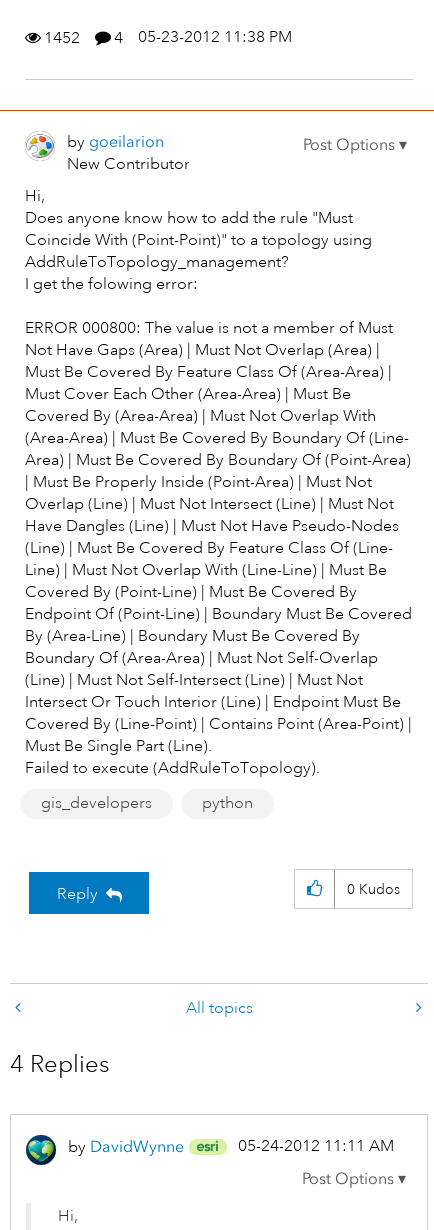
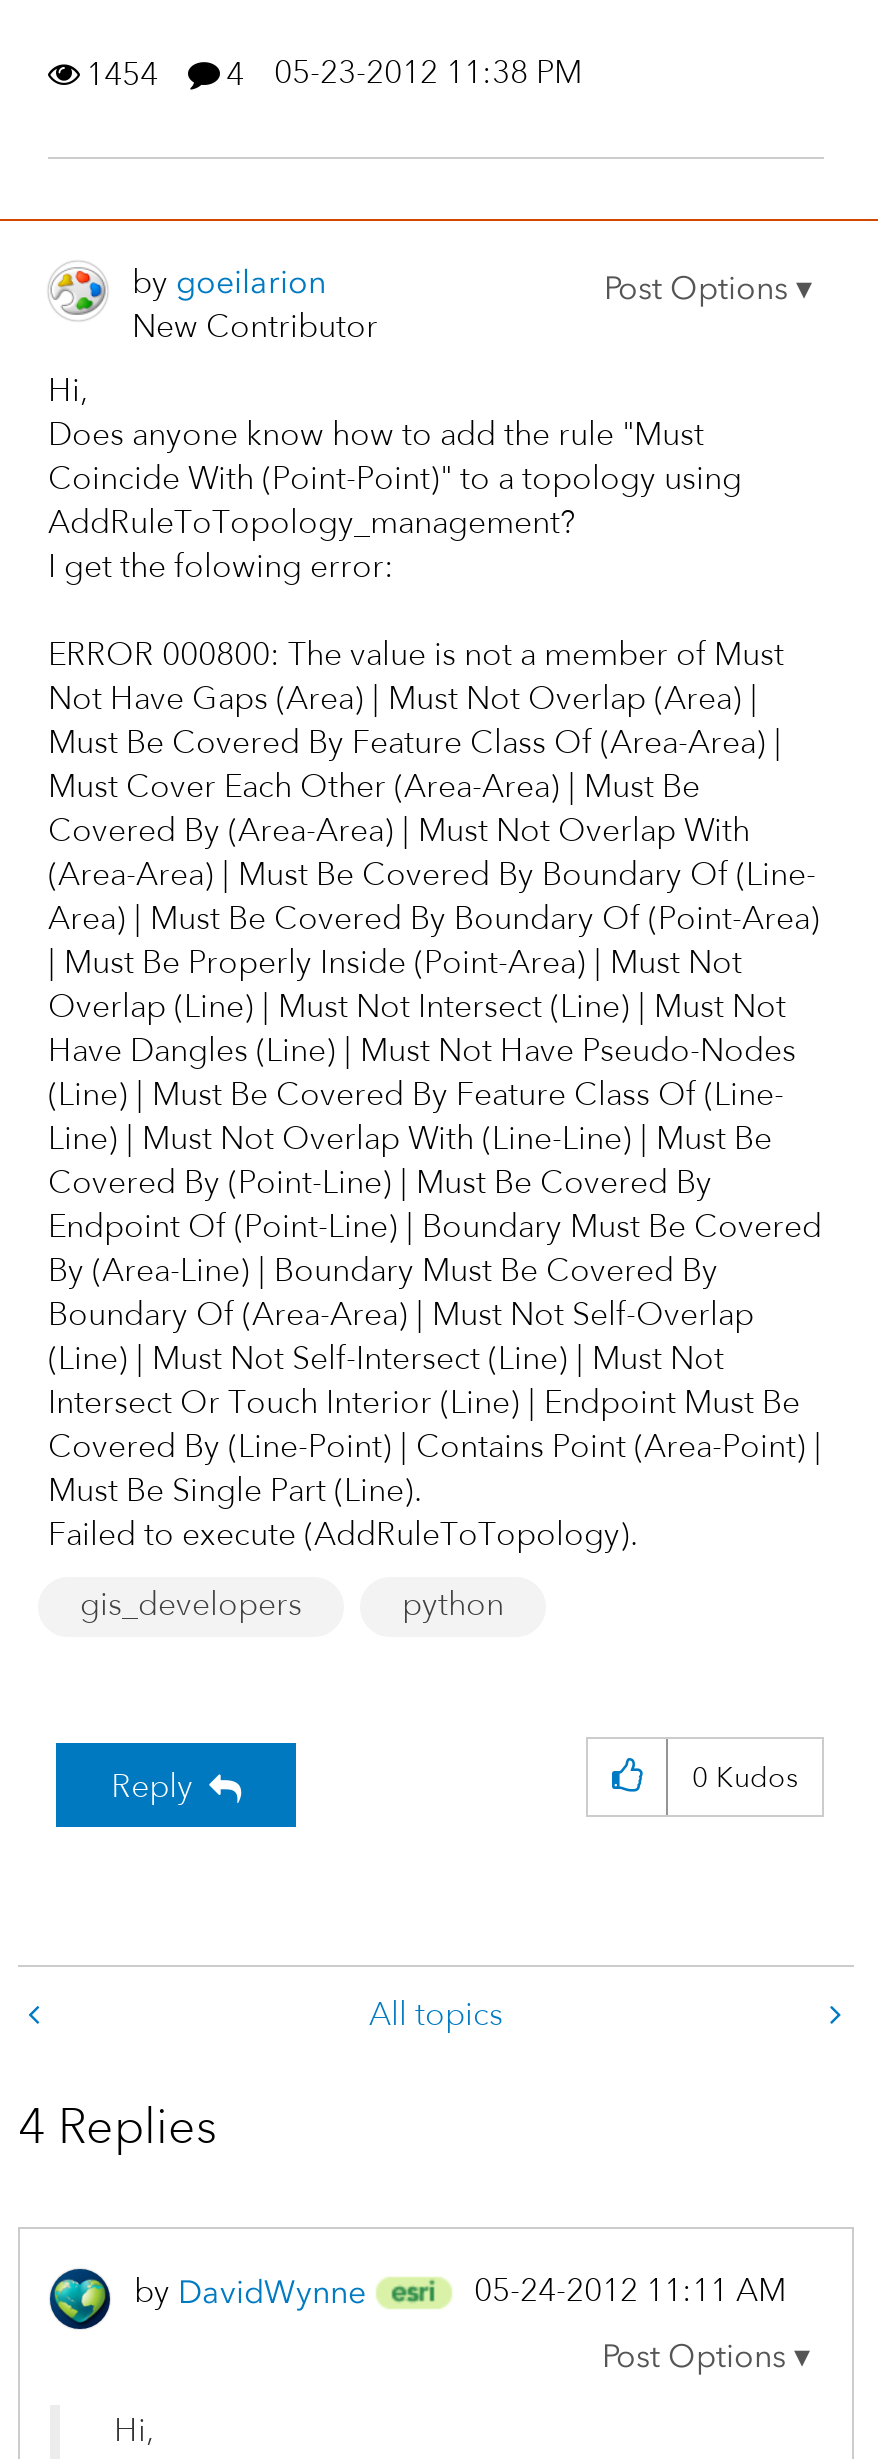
[44,27,292,48] 1452 4 05-23-2012 11:38 PM -> [86,53,582,95] 1454 4 05-23-2012 11:38 PM

